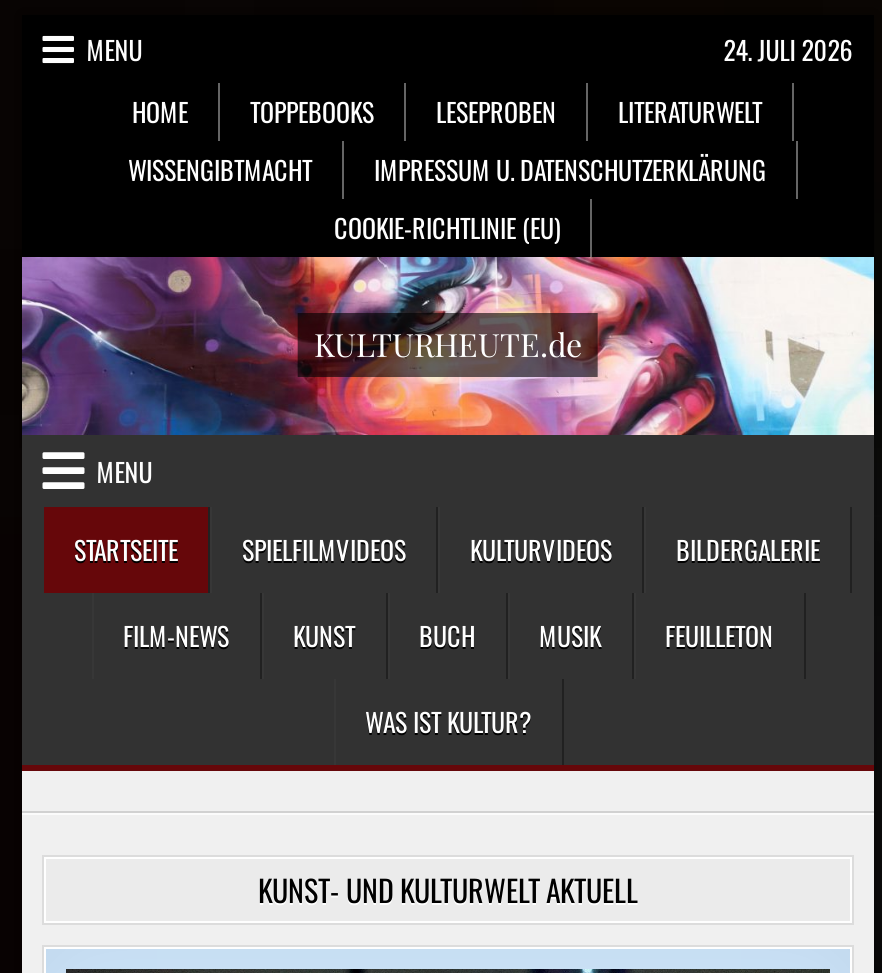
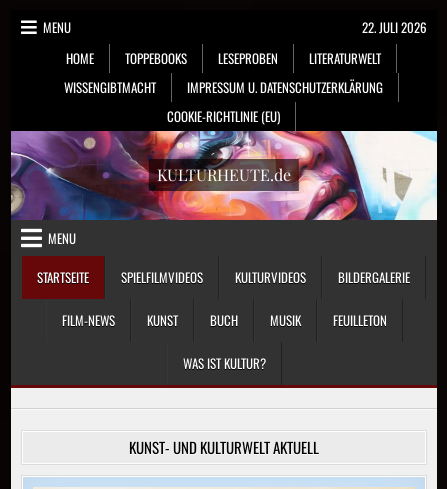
[724,29,854,69] 24. JULI 2026 -> [362,17,427,37] 22. JULI 2026

